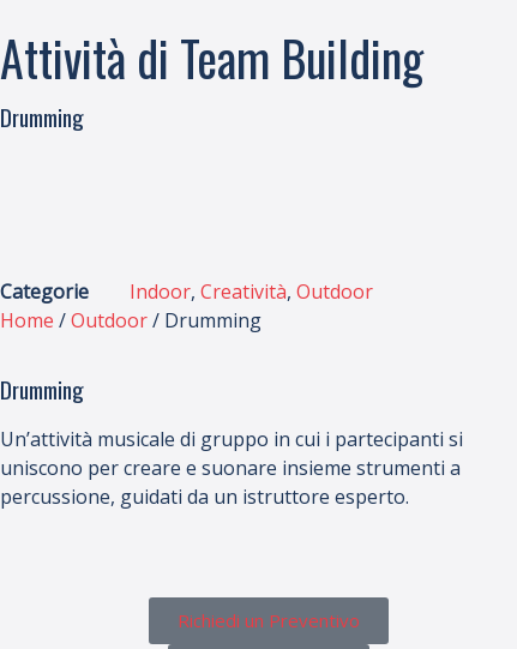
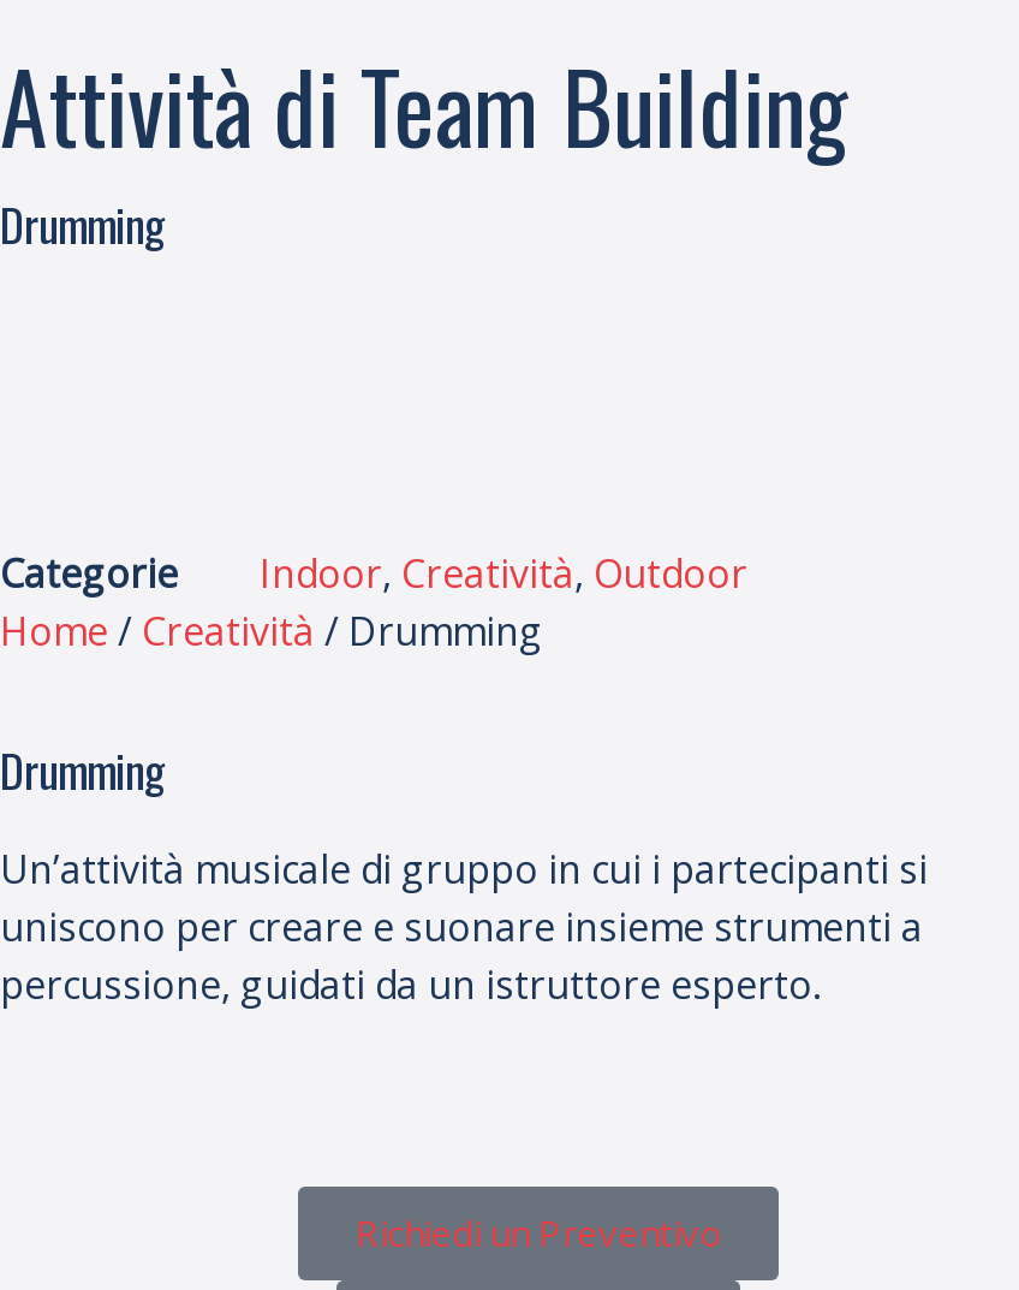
[0,307,261,333] Home / Outdoor / Drumming -> [0,604,543,656] Home / Creatività / Drumming

